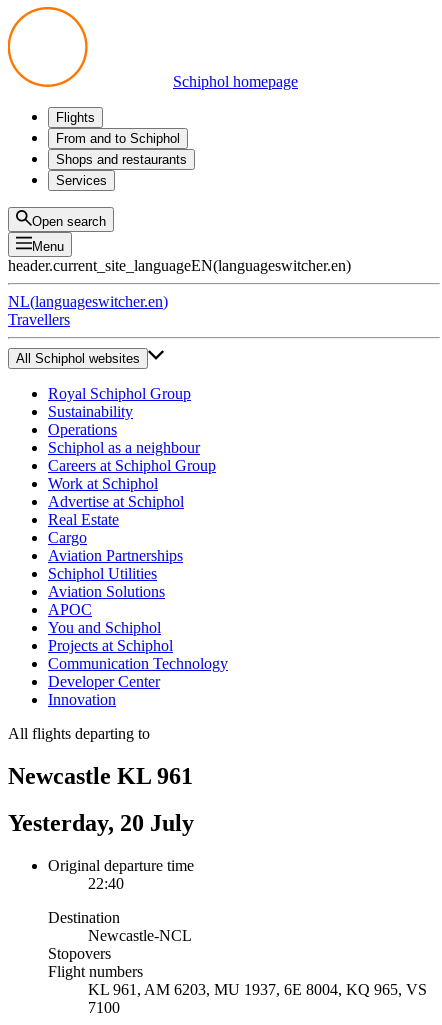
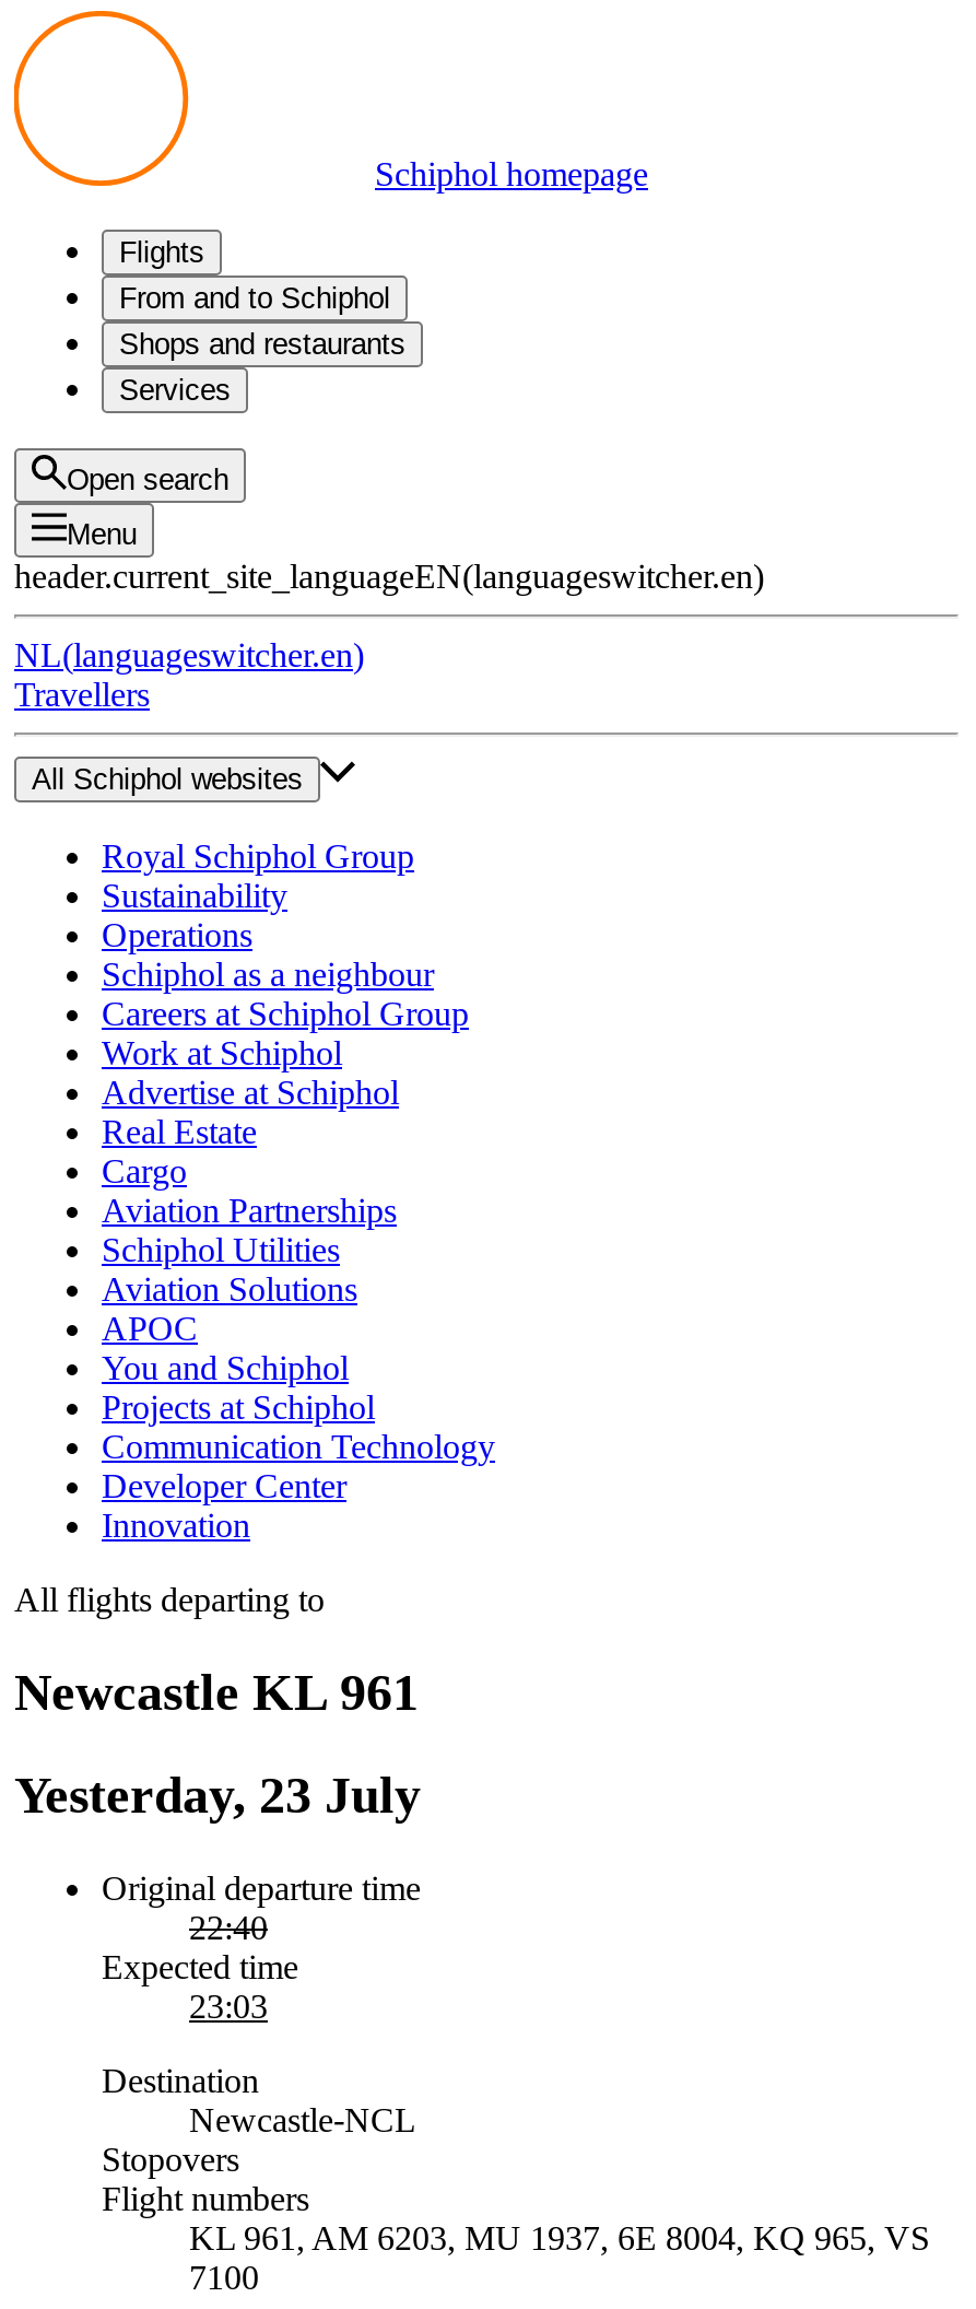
[8,810,194,836] Yesterday, 20 July -> [14,1766,421,1823] Yesterday, 23 July
none -> [102,1948,298,2024] Expected time | 23:03

